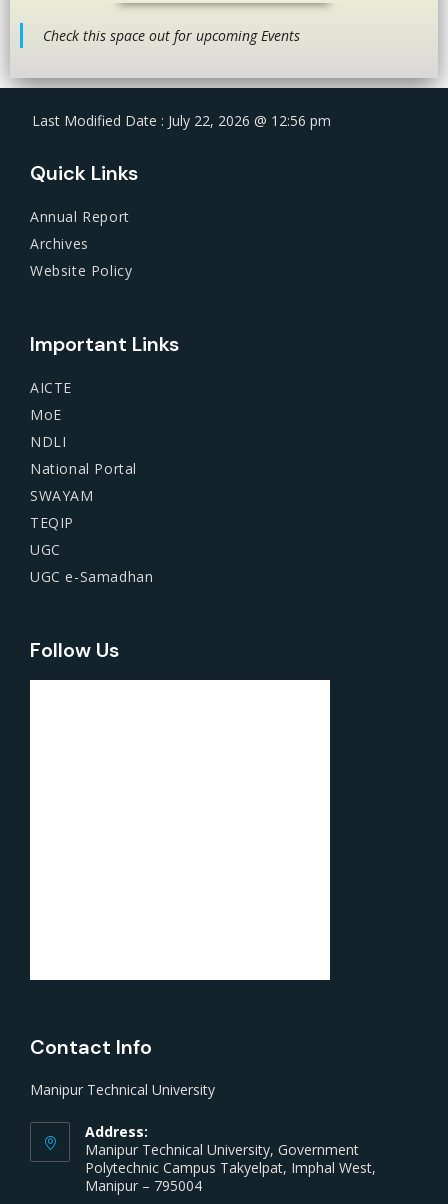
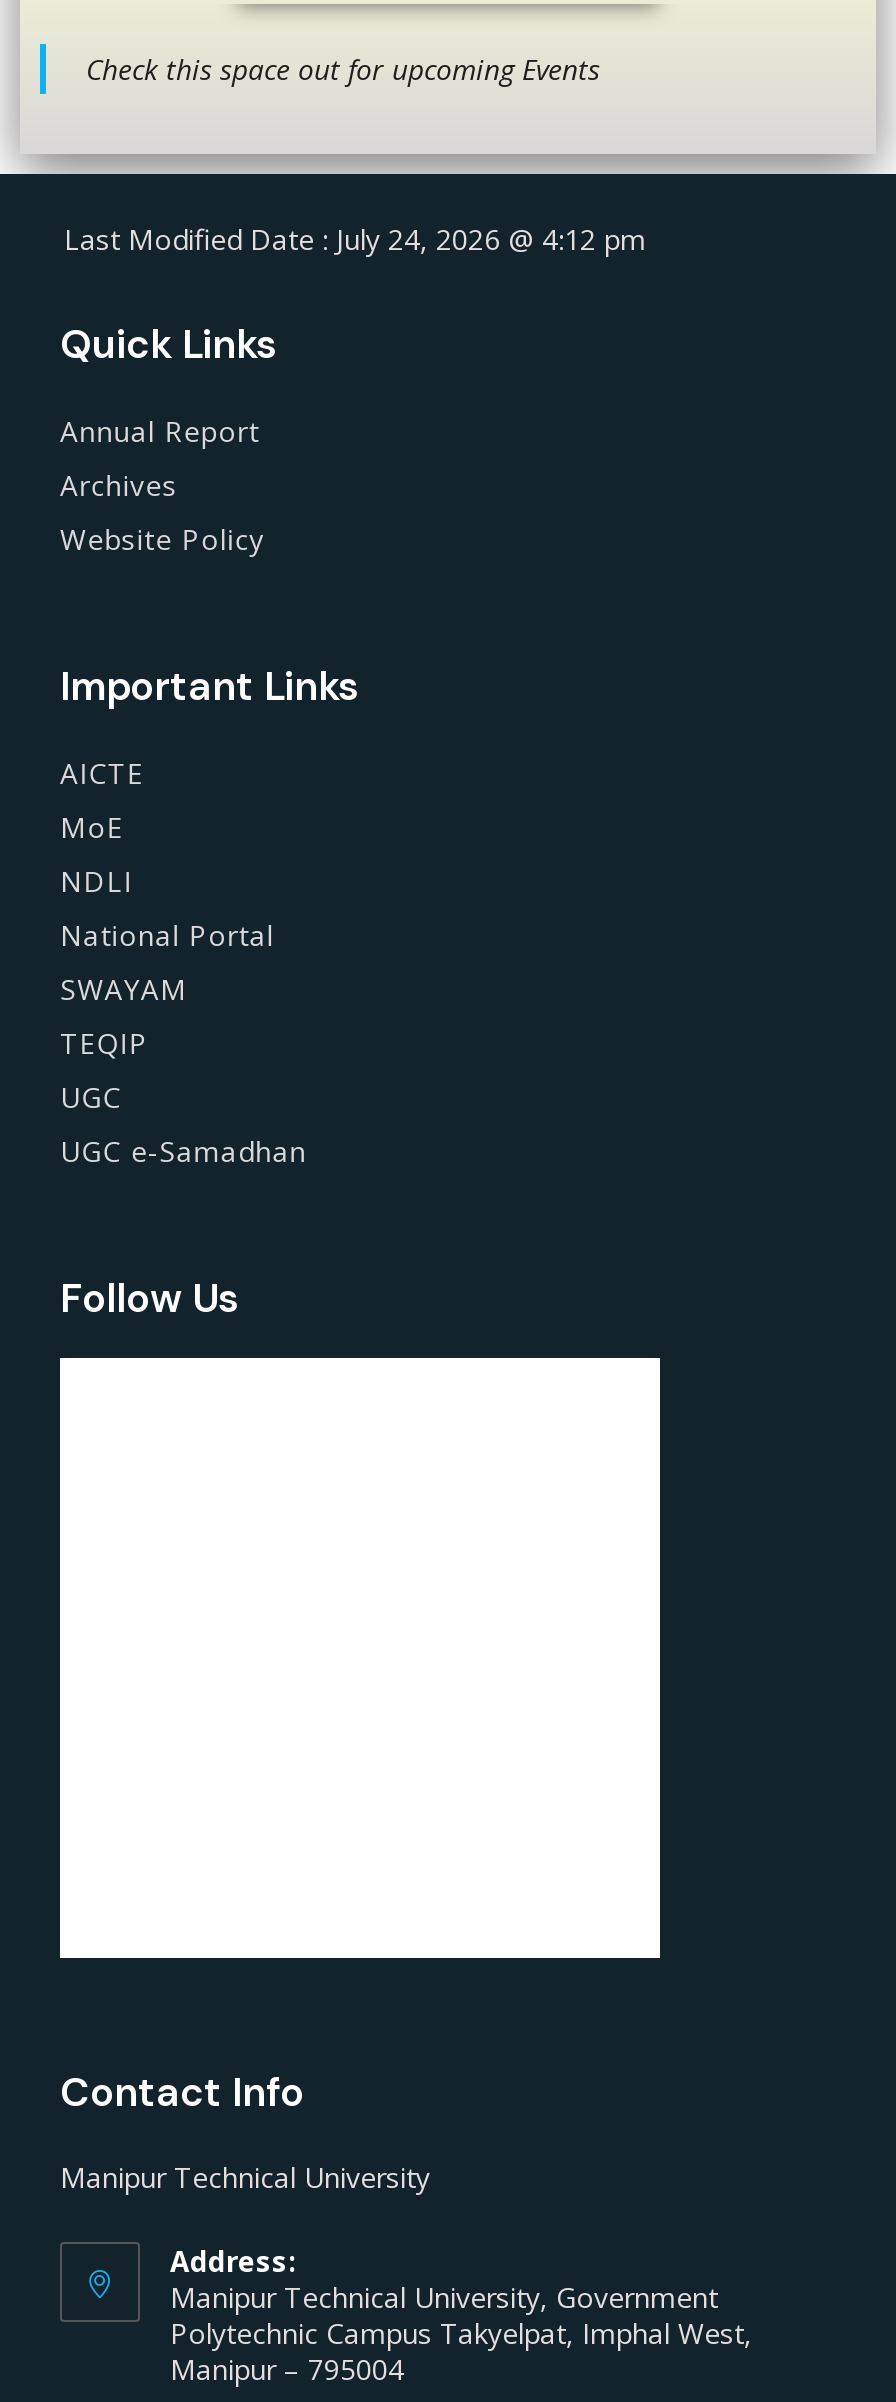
[32,111,331,130] Last Modified Date : July 22, 2026 @ 12:56 pm -> [64,219,646,257] Last Modified Date : July 24, 2026 @ 4:12 pm

